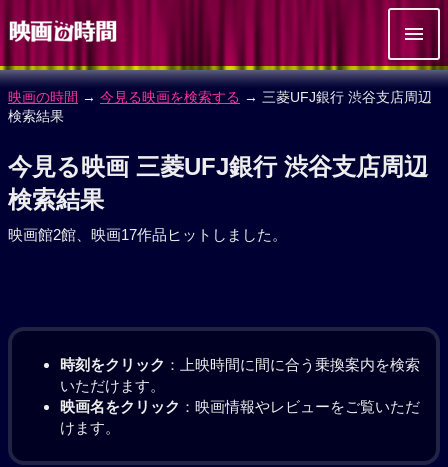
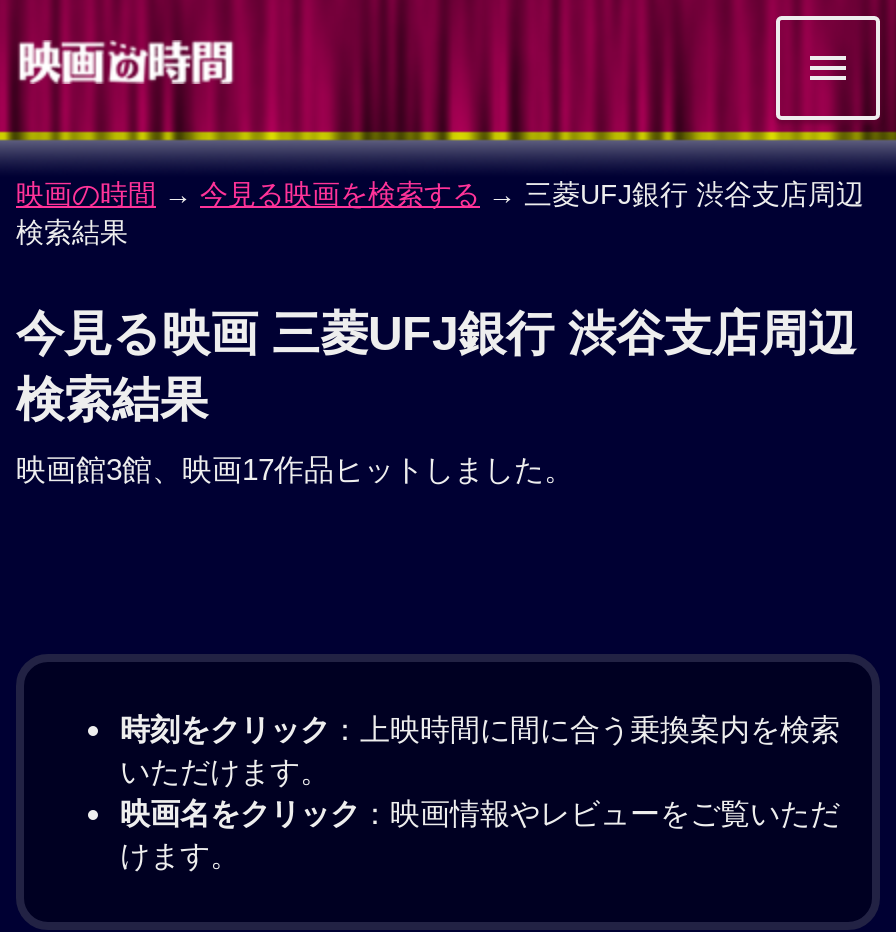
[8,226,287,243] 映画館2館、映画17作品ヒットしました。 -> [16,452,574,486] 映画館3館、映画17作品ヒットしました。

